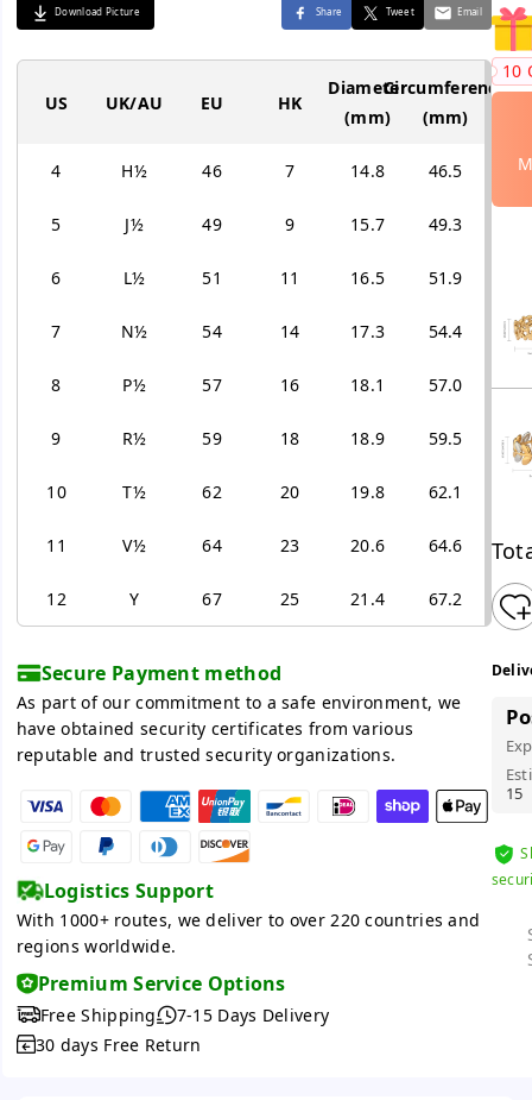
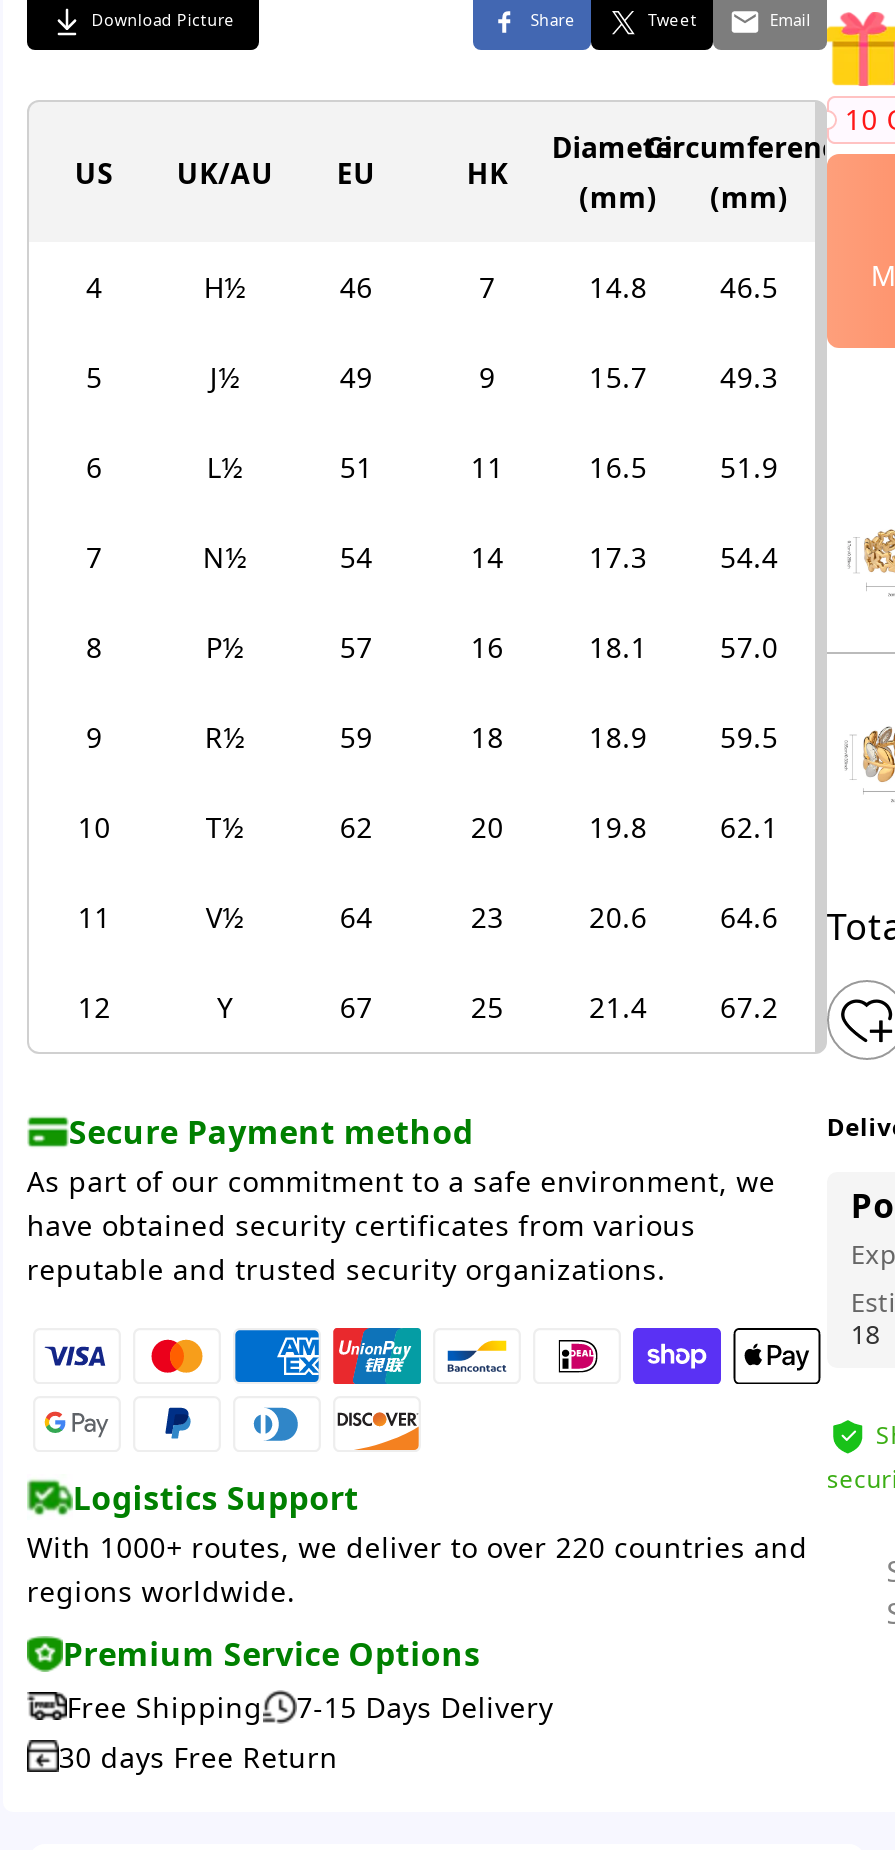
[506,782,523,804] 15 -> [851,1315,880,1351] 18

